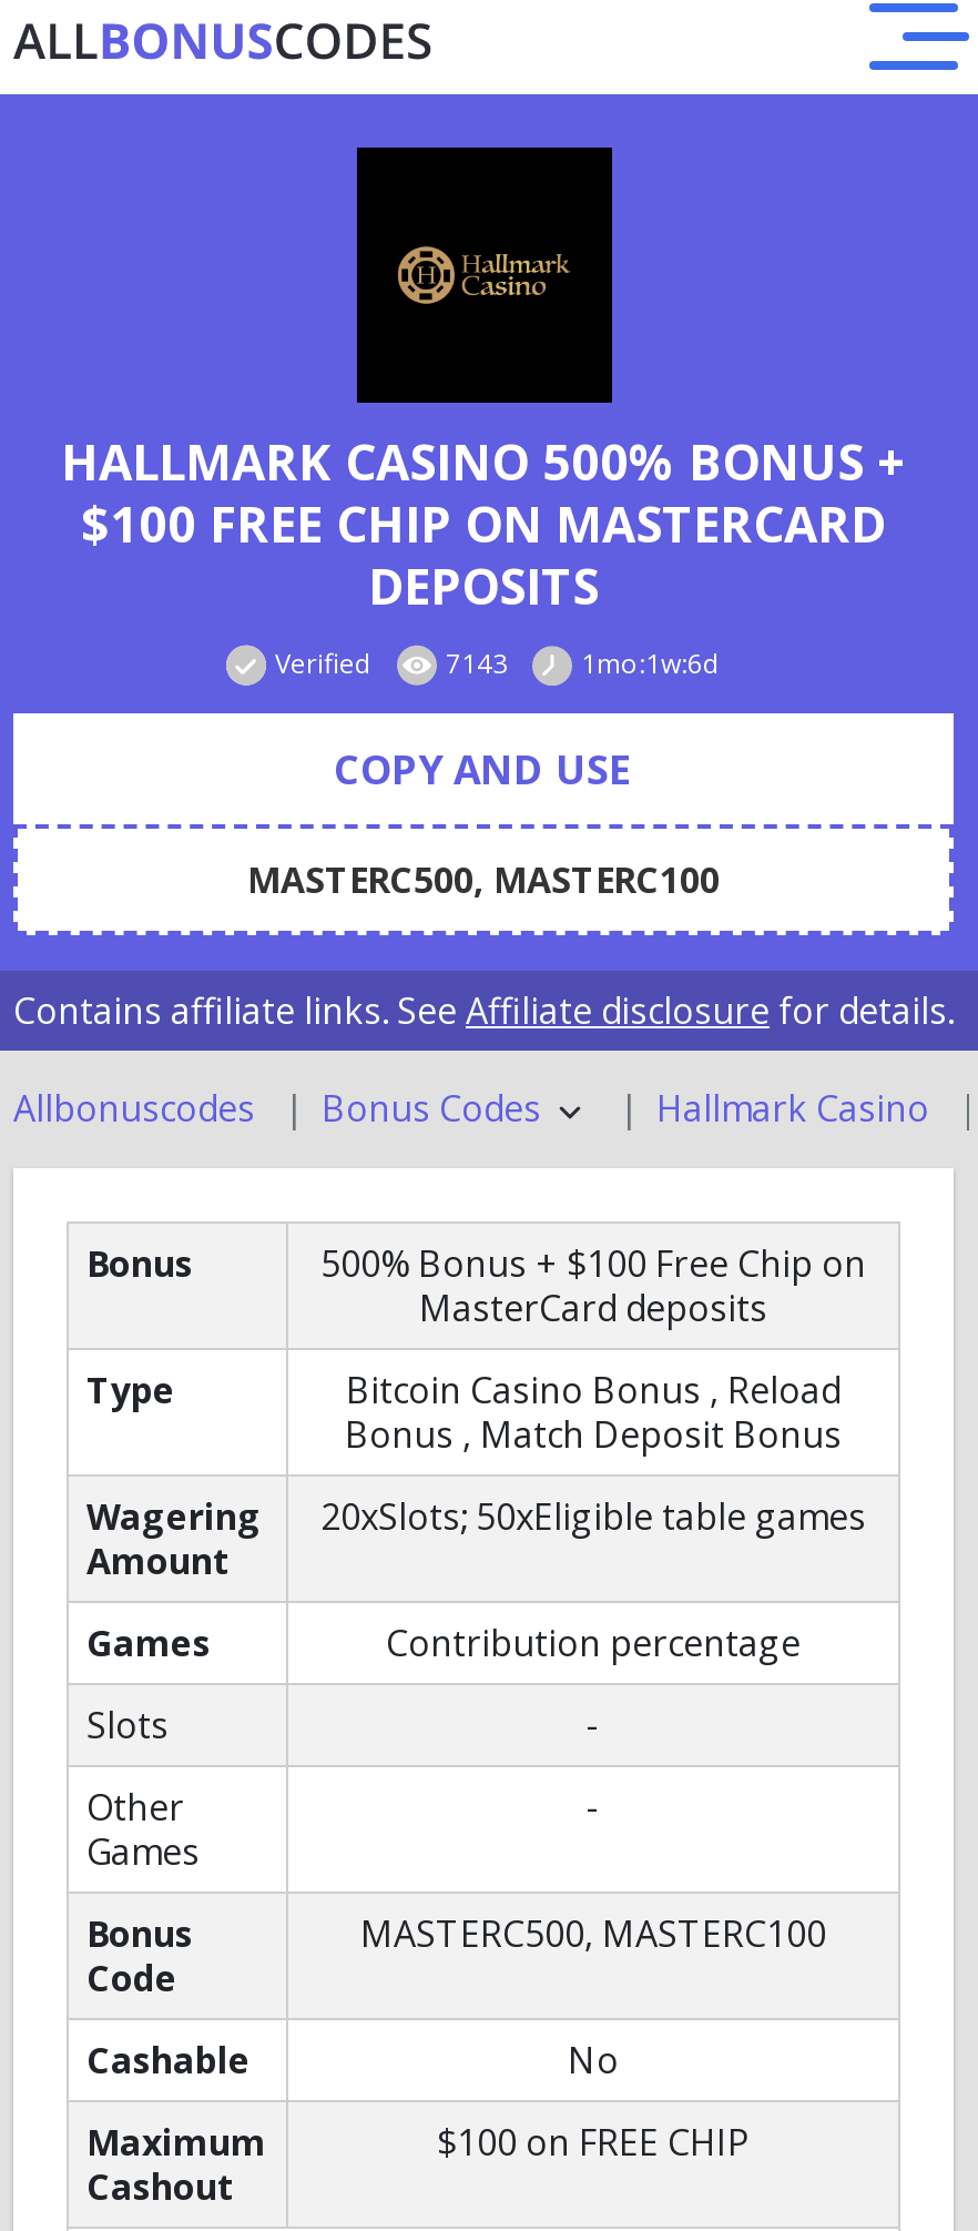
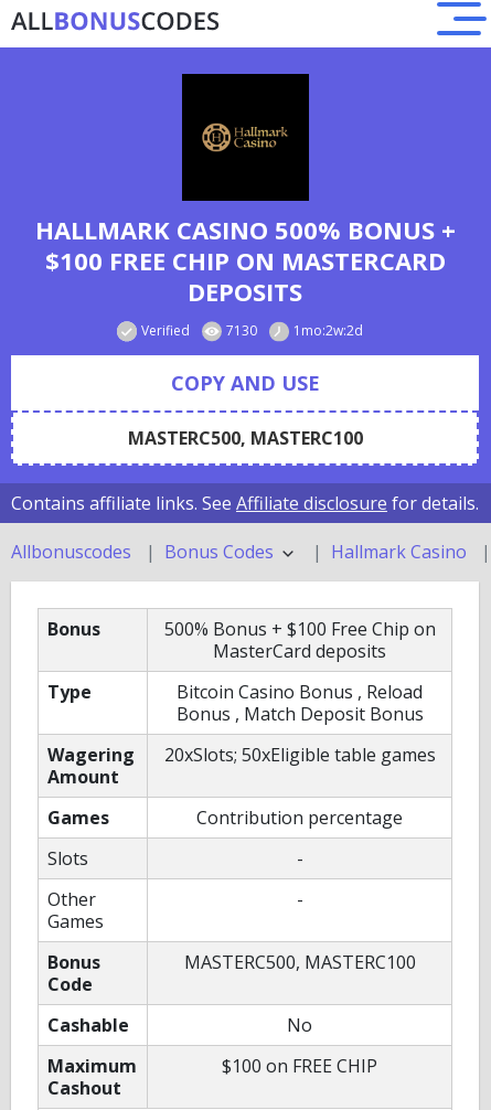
[446,645,721,682] 7143 | 1mo:1w:6d -> [226,321,363,340] 7130 | 1mo:2w:2d

